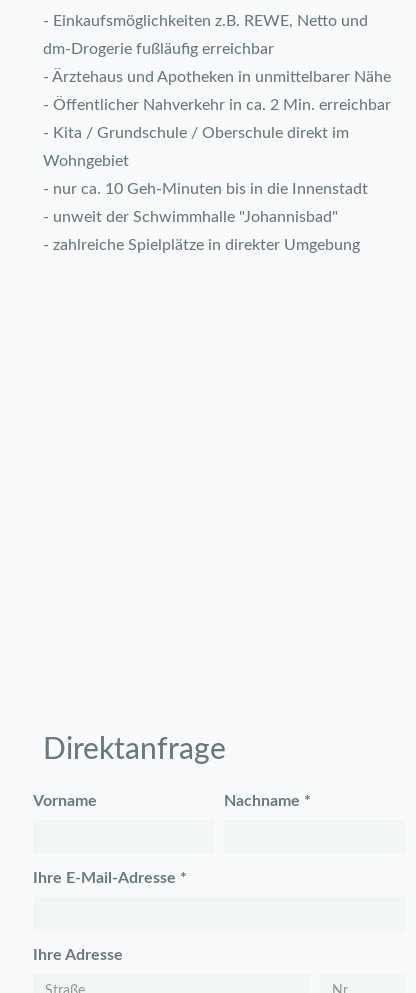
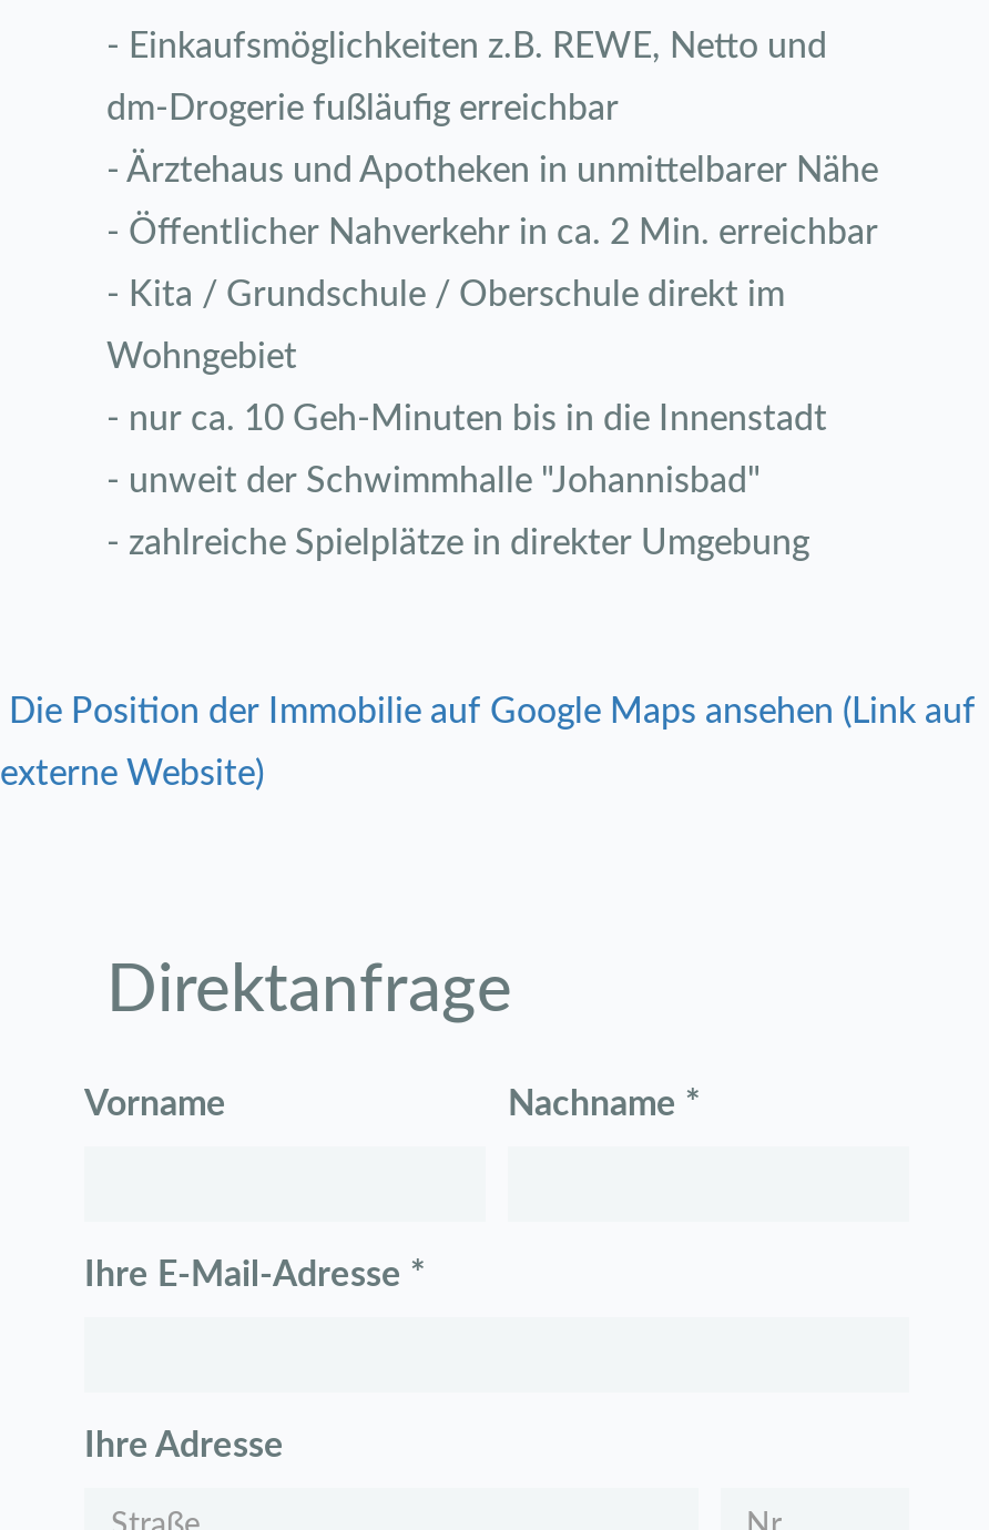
none -> [0,694,976,792] Die Position der Immobilie auf Google Maps ansehen (Link auf | externe Website)

